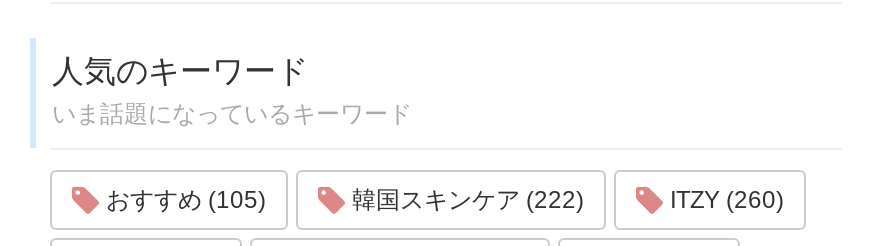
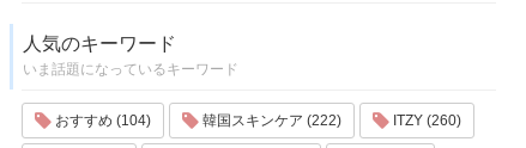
[100,186,266,214] おすすめ (105) -> [52,112,151,129] おすすめ (104)

